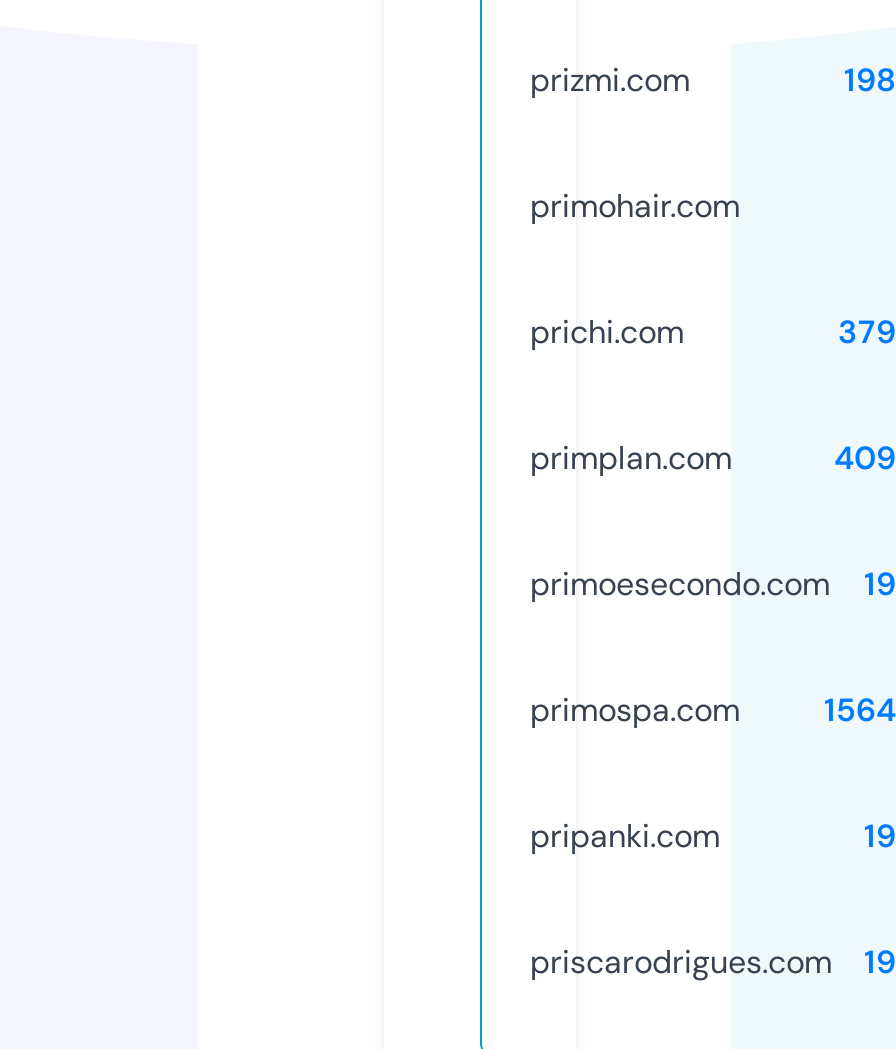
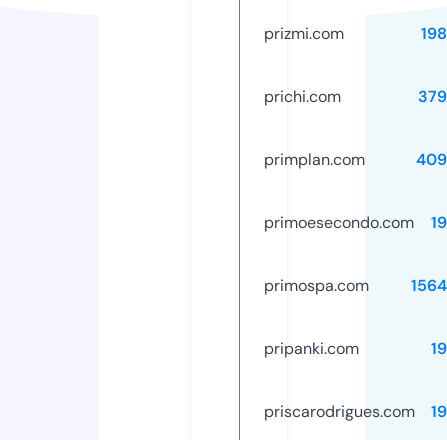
[530,185,740,227] primohair.com -> none

